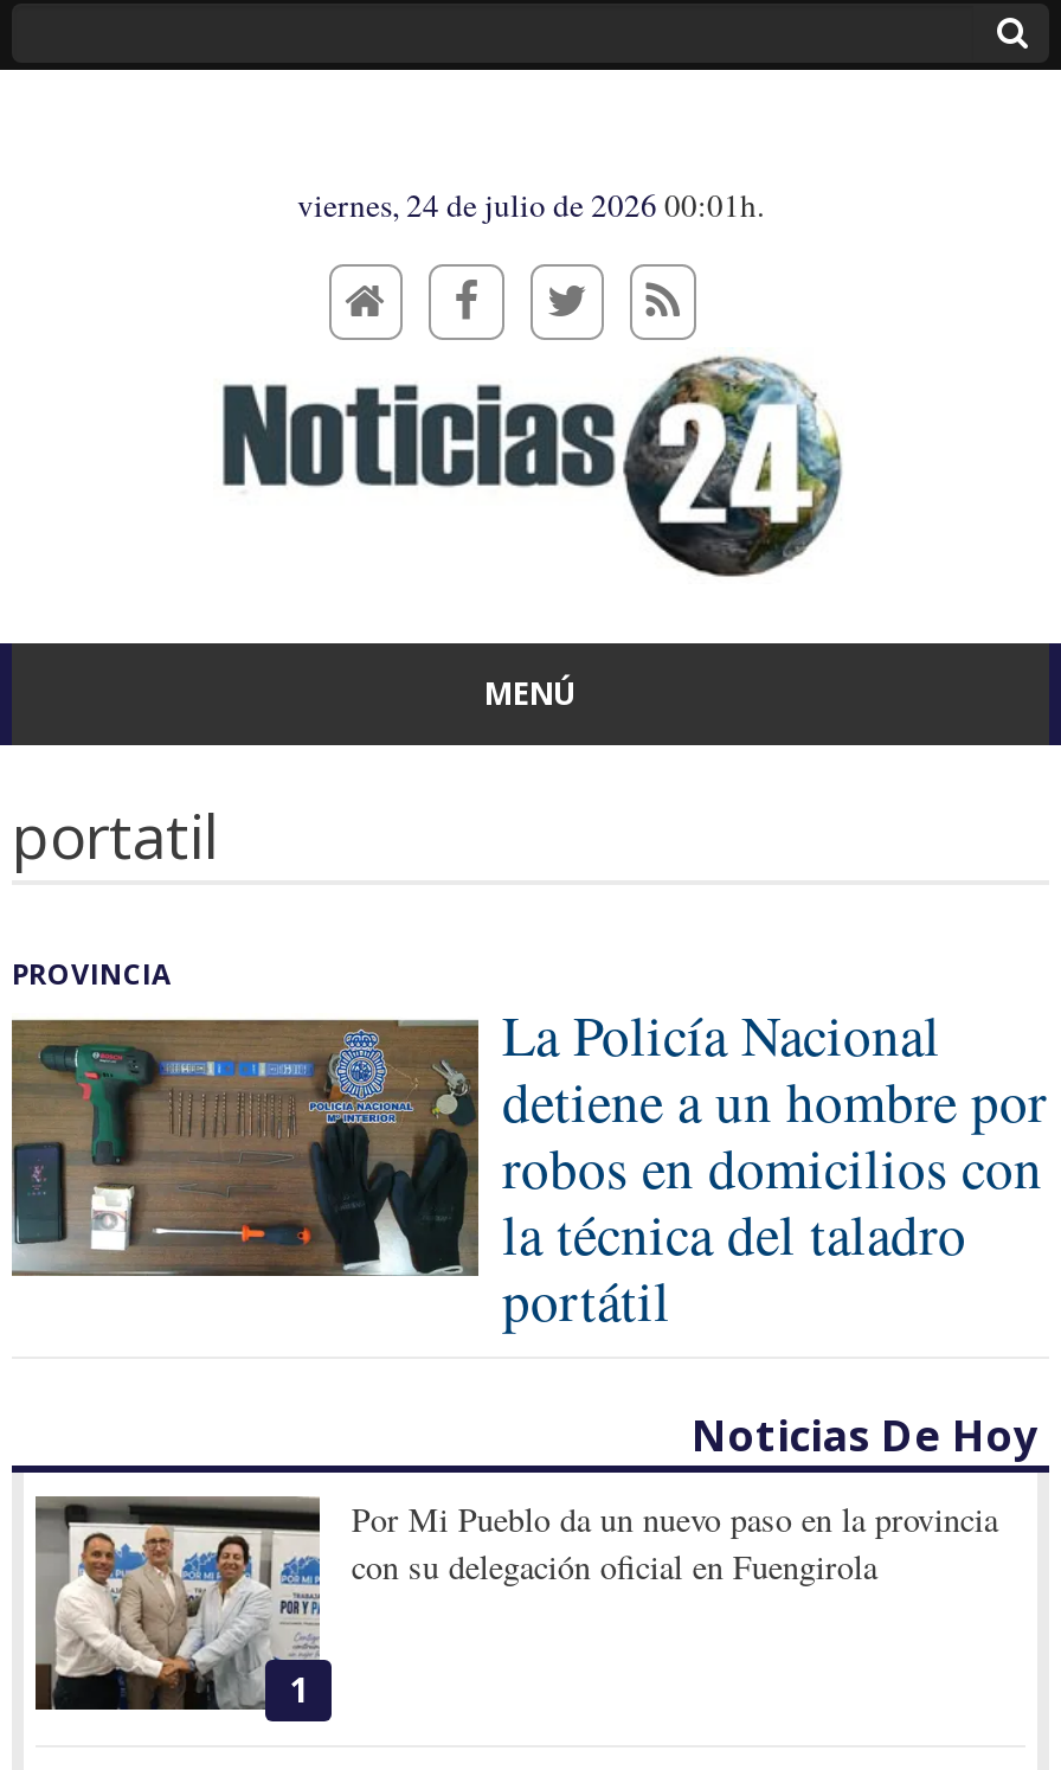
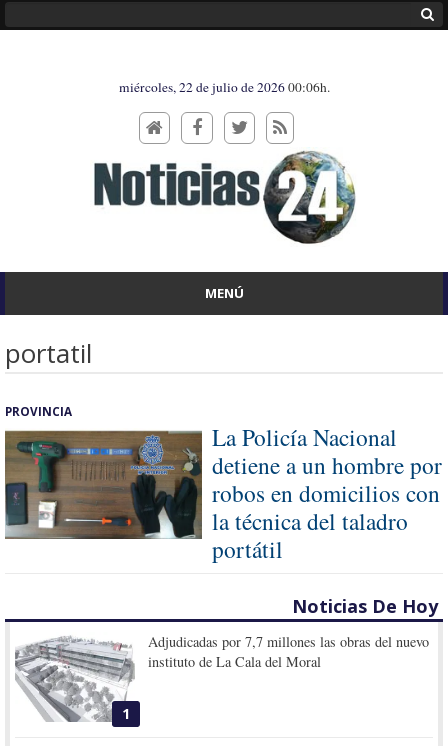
[297,184,764,226] viernes, 24 de julio de 2026 00:01h. -> [118,78,329,96] miércoles, 22 de julio de 2026 00:06h.
[33,1494,998,1712] [image] | Por Mi Pueblo da un nuevo paso en la provincia | con su delegación oficial en Fuengirola -> [15,632,429,723] [image] | Adjudicadas por 7,7 millones las obras del nuevo | instituto de La Cala del Moral

